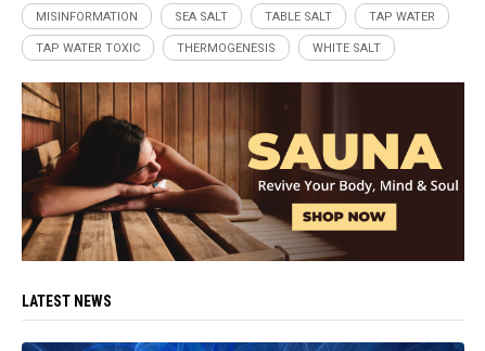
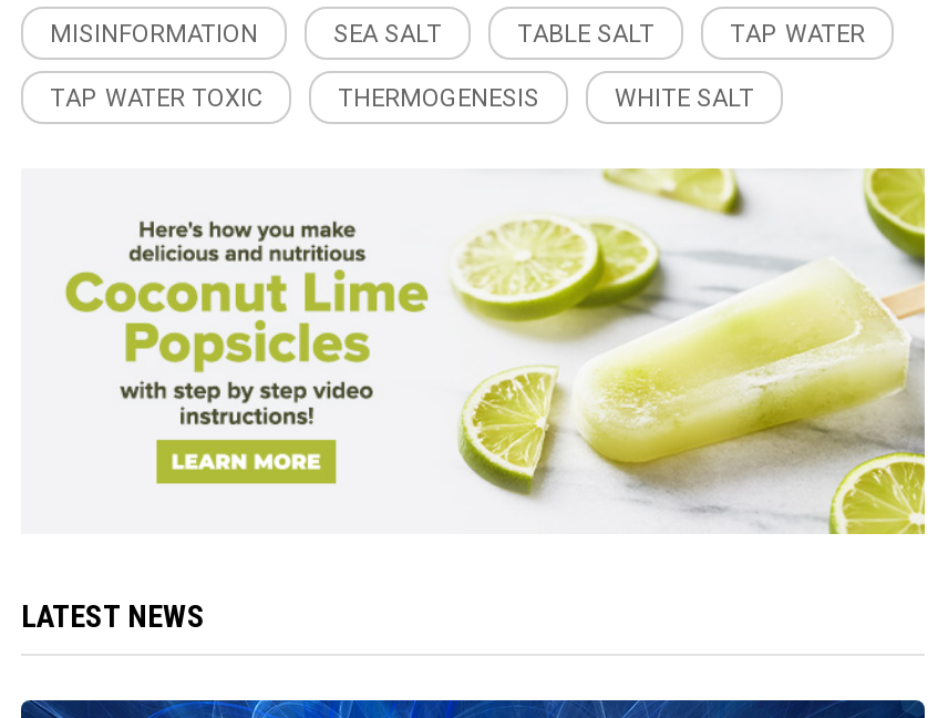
[21,81,465,262] [image] -> [21,166,927,536] [image]

